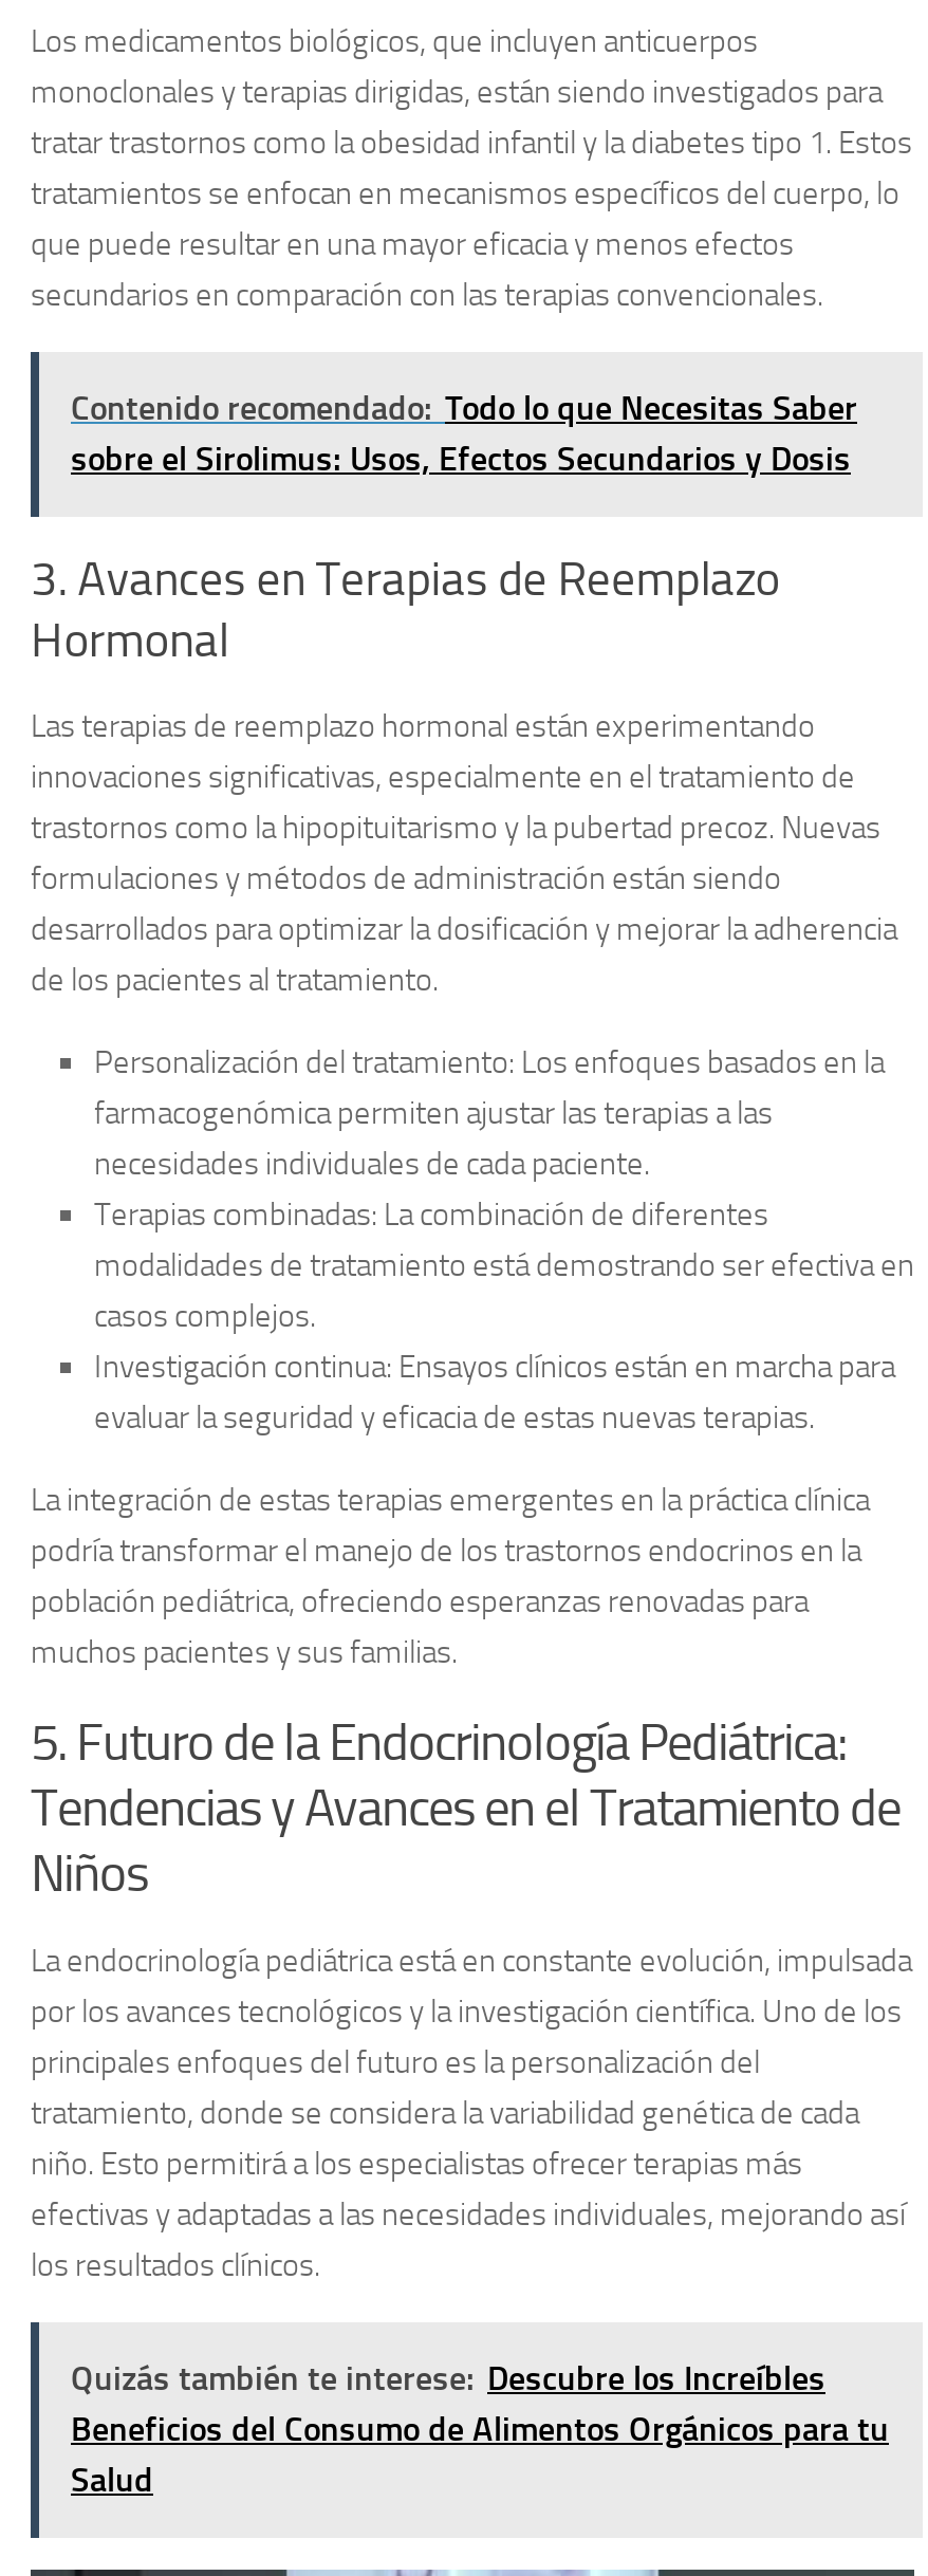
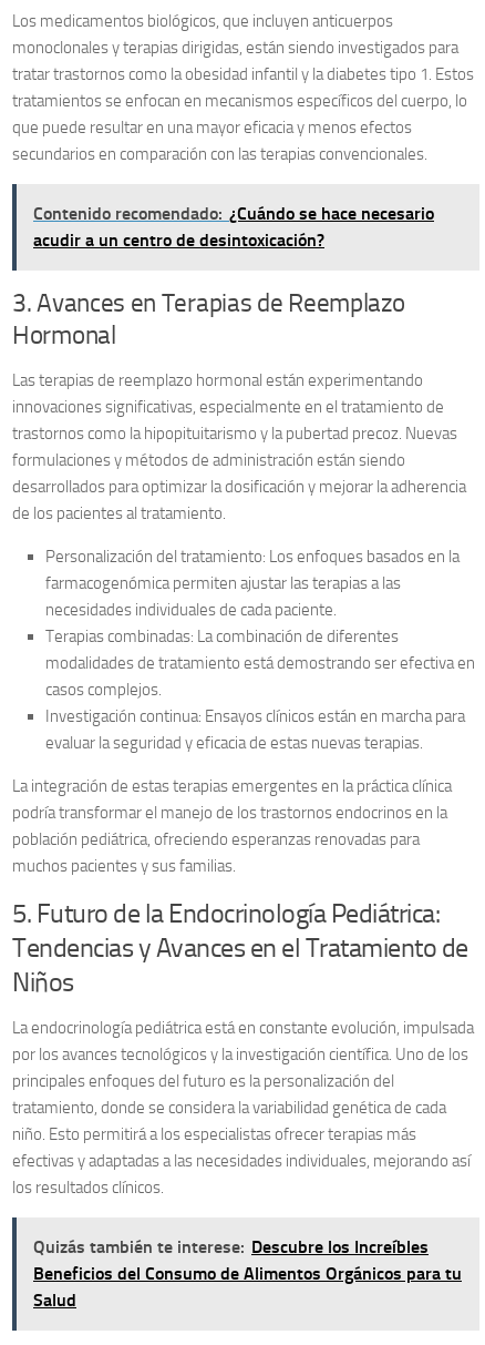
[71,388,857,479] Contenido recomendado: Todo lo que Necesitas Saber | sobre el Sirolimus: Usos, Efectos Secundarios y Dosis -> [33,203,434,251] Contenido recomendado: ¿Cuándo se hace necesario | acudir a un centro de desintoxicación?

